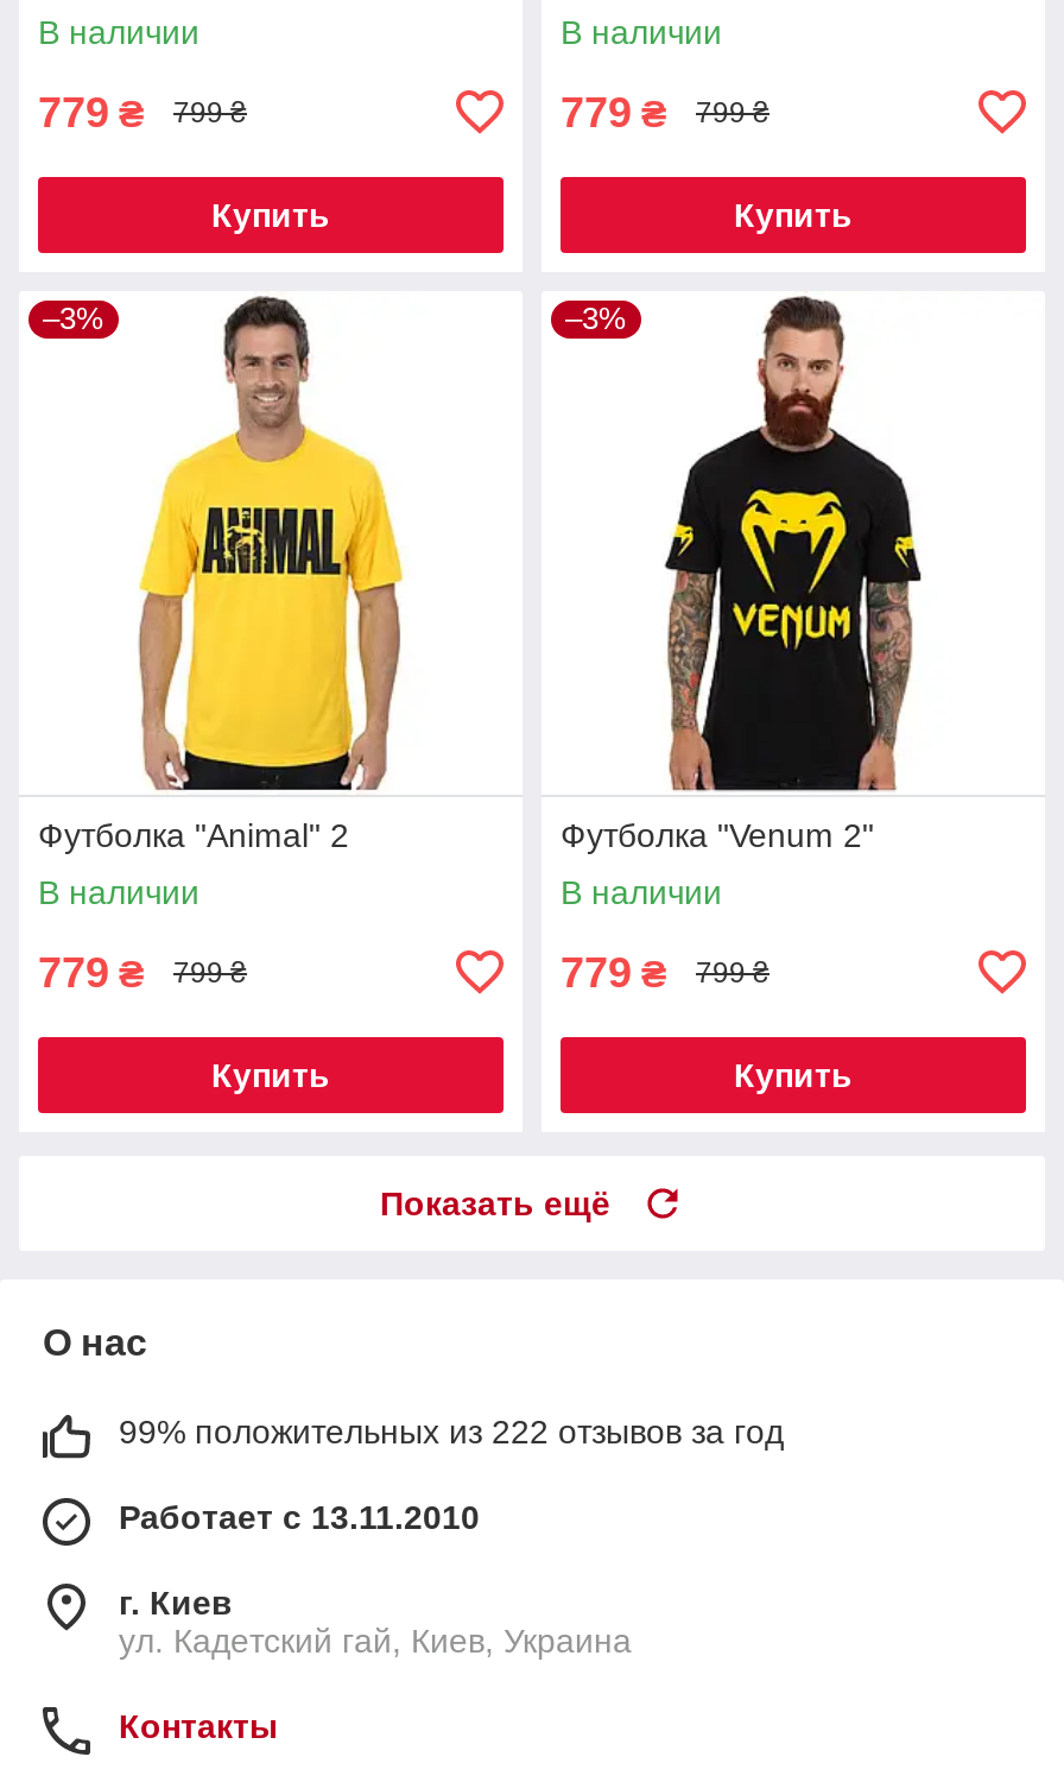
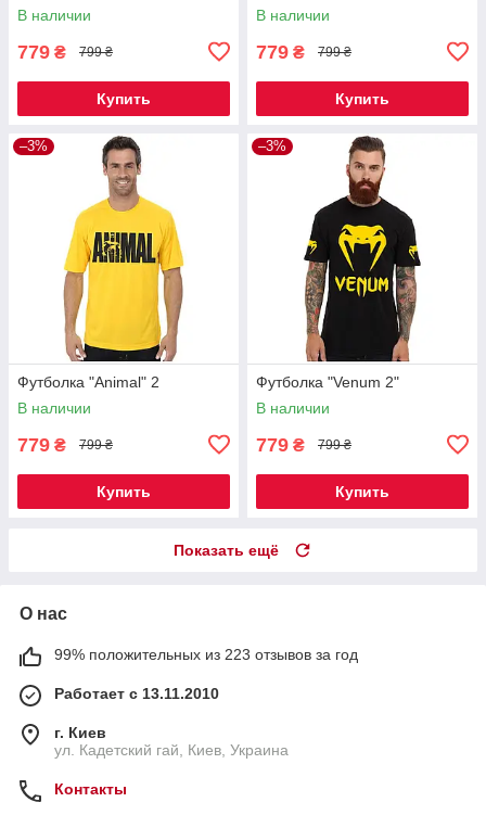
[119,1412,784,1450] 99% положительных из 222 отзывов за год -> [54,645,358,663] 99% положительных из 223 отзывов за год

